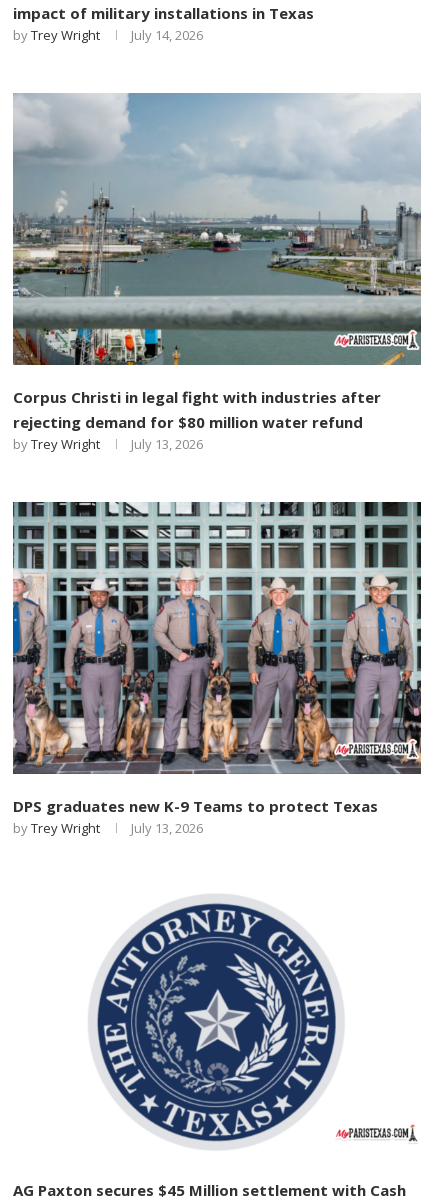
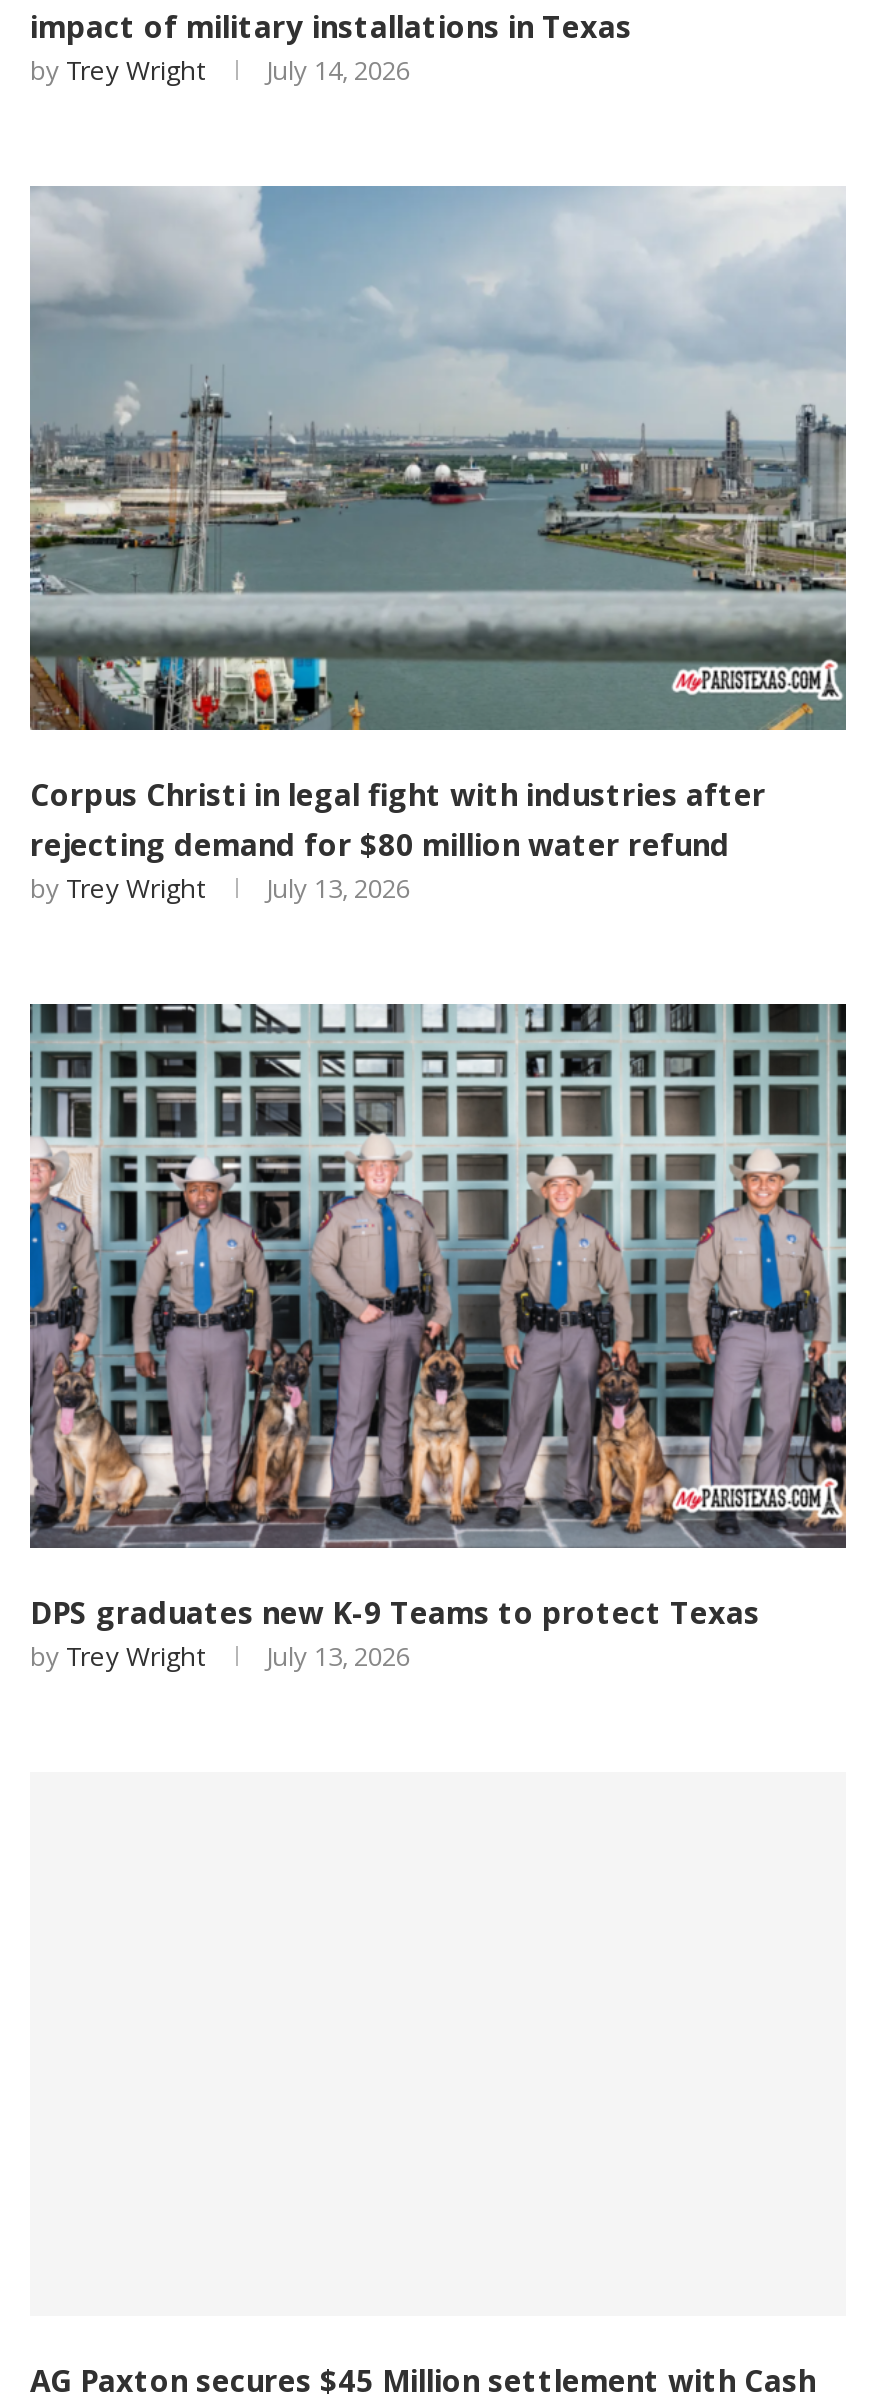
[96,902,417,1143] [image] -> none

